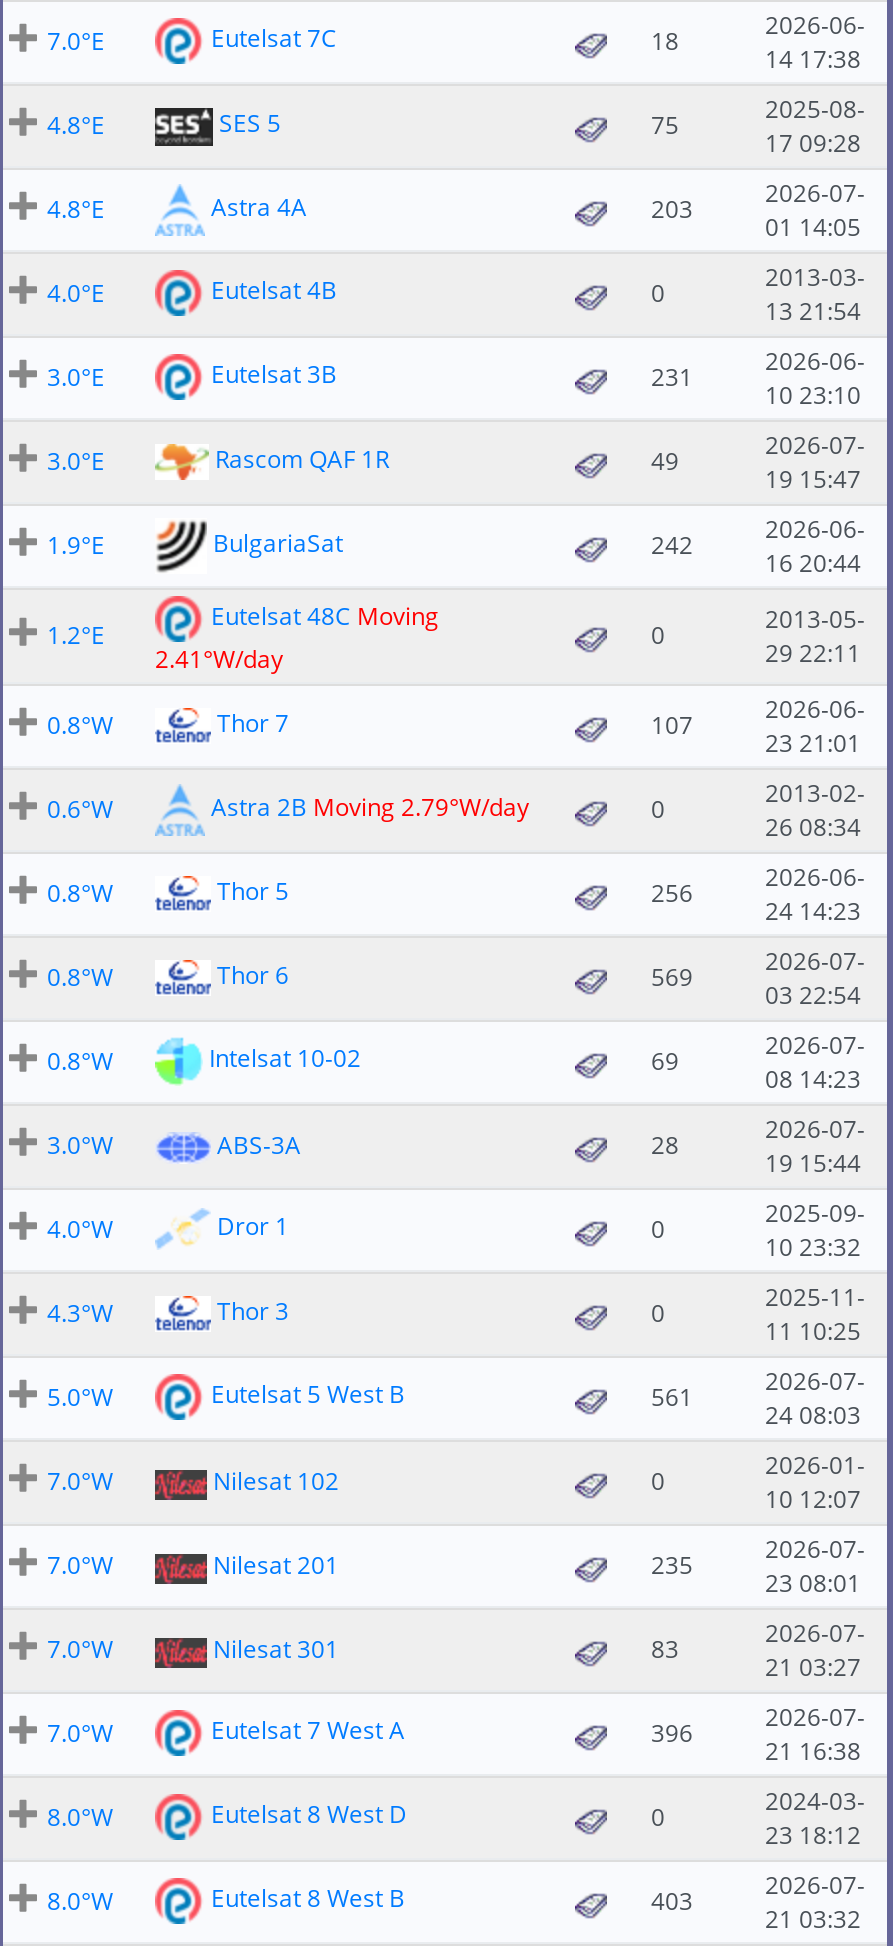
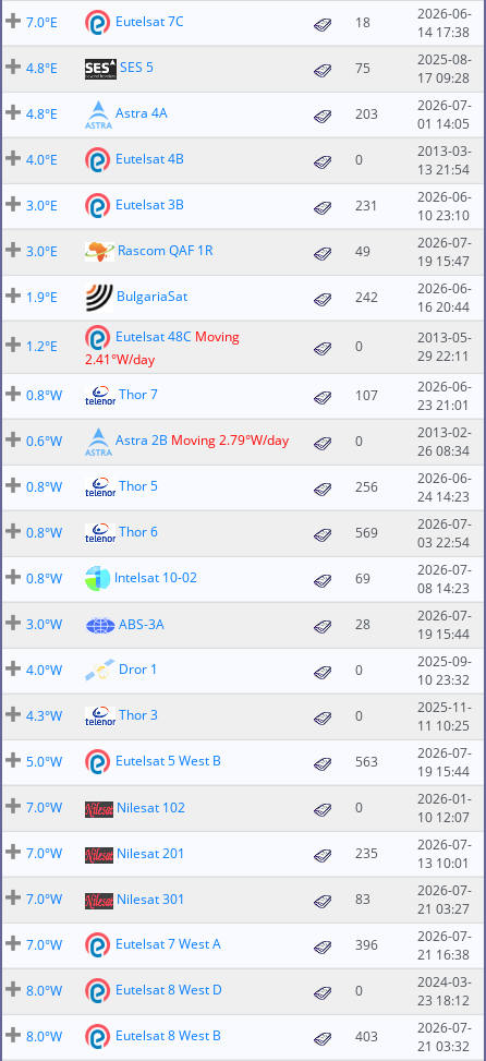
[651,1381,693,1415] 561 -> [355,753,378,771] 563
[765,1399,861,1433] 24 08:03 -> [417,763,470,781] 19 15:44
[765,1567,861,1601] 23 08:01 -> [417,854,470,873] 13 10:01

